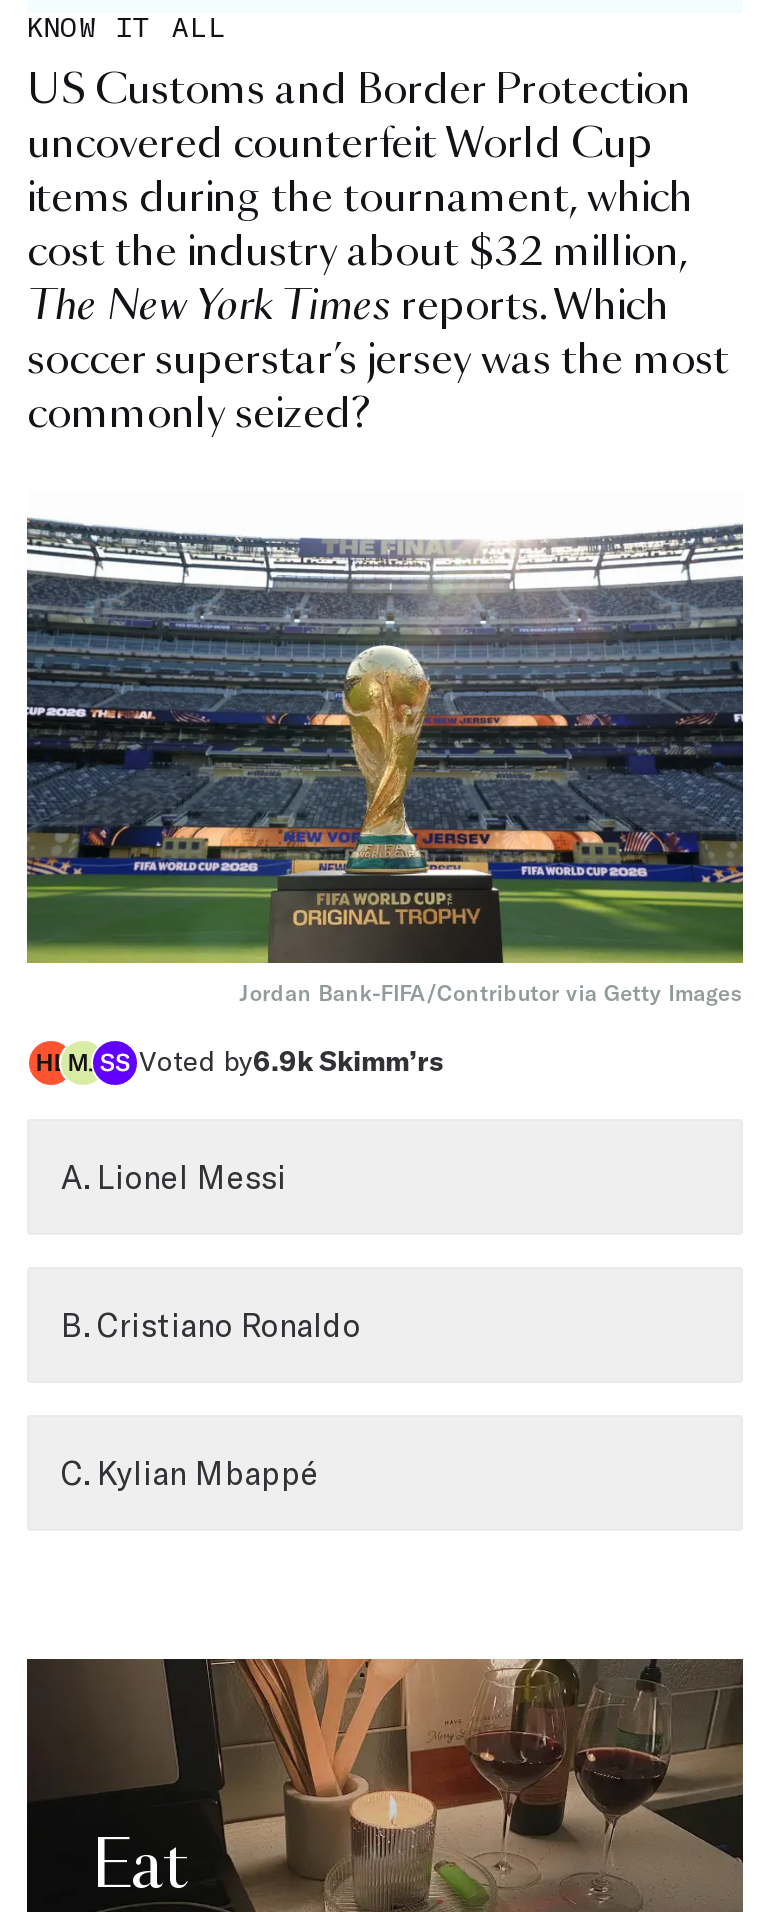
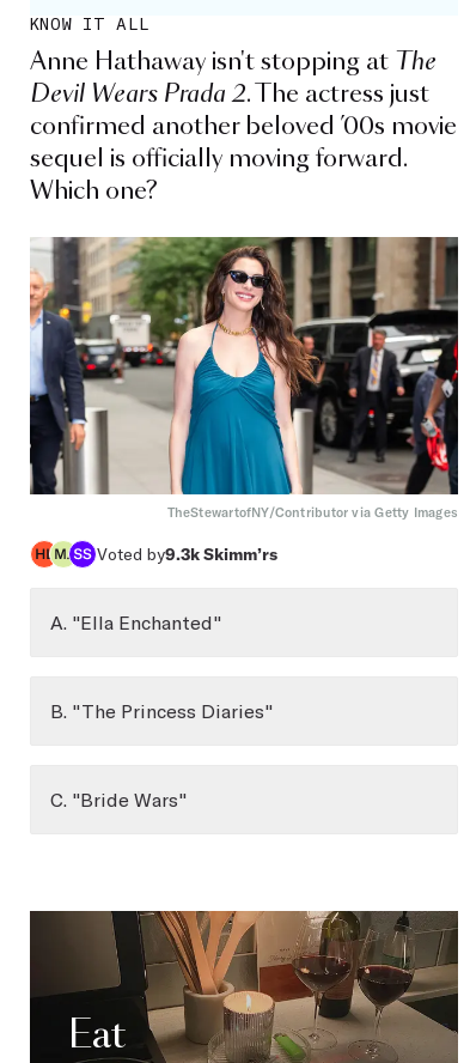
[27,71,729,435] US Customs and Border Protection | uncovered counterfeit World Cup | items during the tournament, which | cost the industry about $32 million, | The New York Times reports. Which | soccer superstar’s jersey was the most | commonly seized? -> [30,50,457,204] Anne Hathaway isn't stopping at The | Devil Wears Prada 2. The actress just | confirmed another beloved ’00s movie | sequel is officially moving forward. | Which one?
[25,515,745,1006] [image] | Jordan Bank-FIFA/Contributor via Getty Images -> [29,245,459,521] [image] | TheStewartofNY/Contributor via Getty Images
[139,1043,443,1079] Voted by6.9kSkimm’rs -> [97,543,277,565] Voted by9.3kSkimm’rs
[61,1156,287,1196] A. Lionel Messi -> [50,611,221,635] A. "Ella Enchanted"
[61,1304,361,1344] B. Cristiano Ronaldo -> [50,700,273,724] B. "The Princess Diaries"
[61,1452,319,1492] C. Kylian Mbappé -> [50,788,187,812] C. "Bride Wars"

